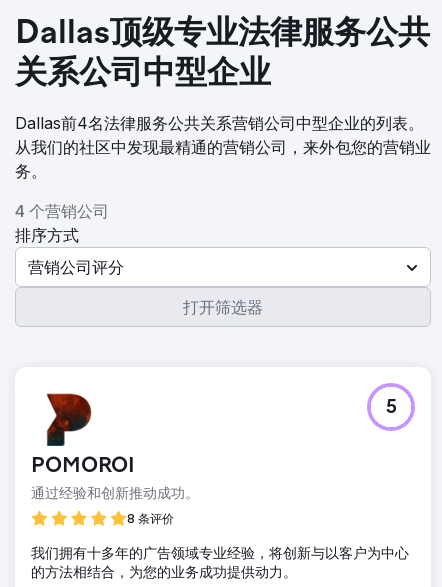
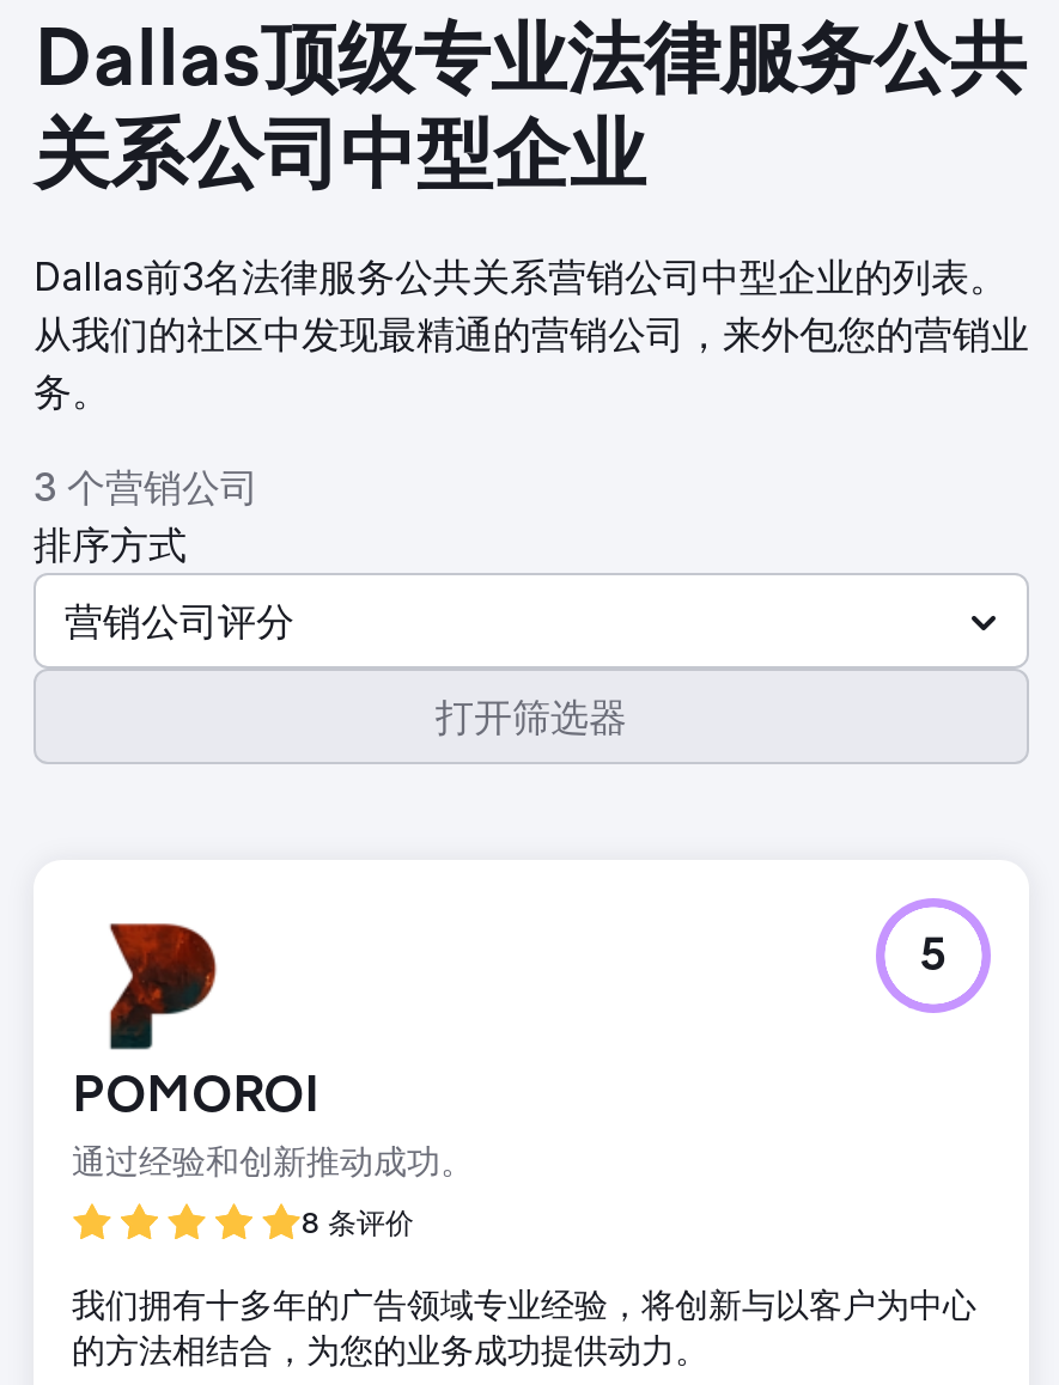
[15,113,424,133] Dallas前4名法律服务公共关系营销公司中型企业的列表。 -> [34,252,1008,300] Dallas前3名法律服务公共关系营销公司中型企业的列表。
[15,201,109,221] 4 个营销公司 -> [34,463,258,511] 3 个营销公司

